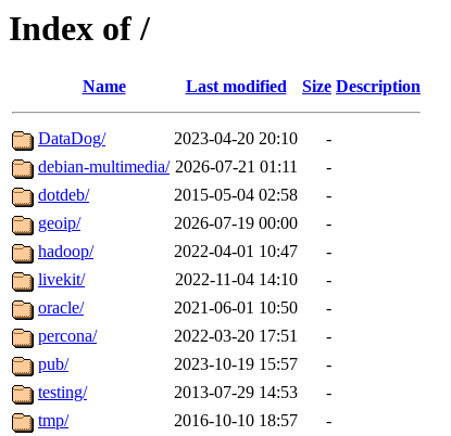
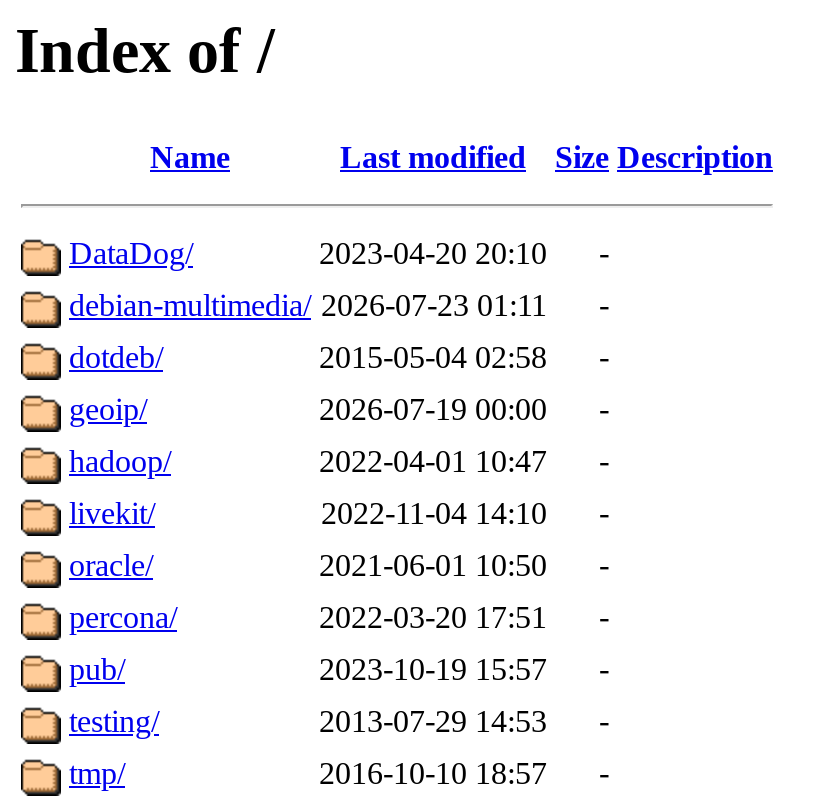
[38,158,298,176] debian-multimedia/ 2026-07-21 01:11 -> [69,289,547,323] debian-multimedia/ 2026-07-23 01:11

